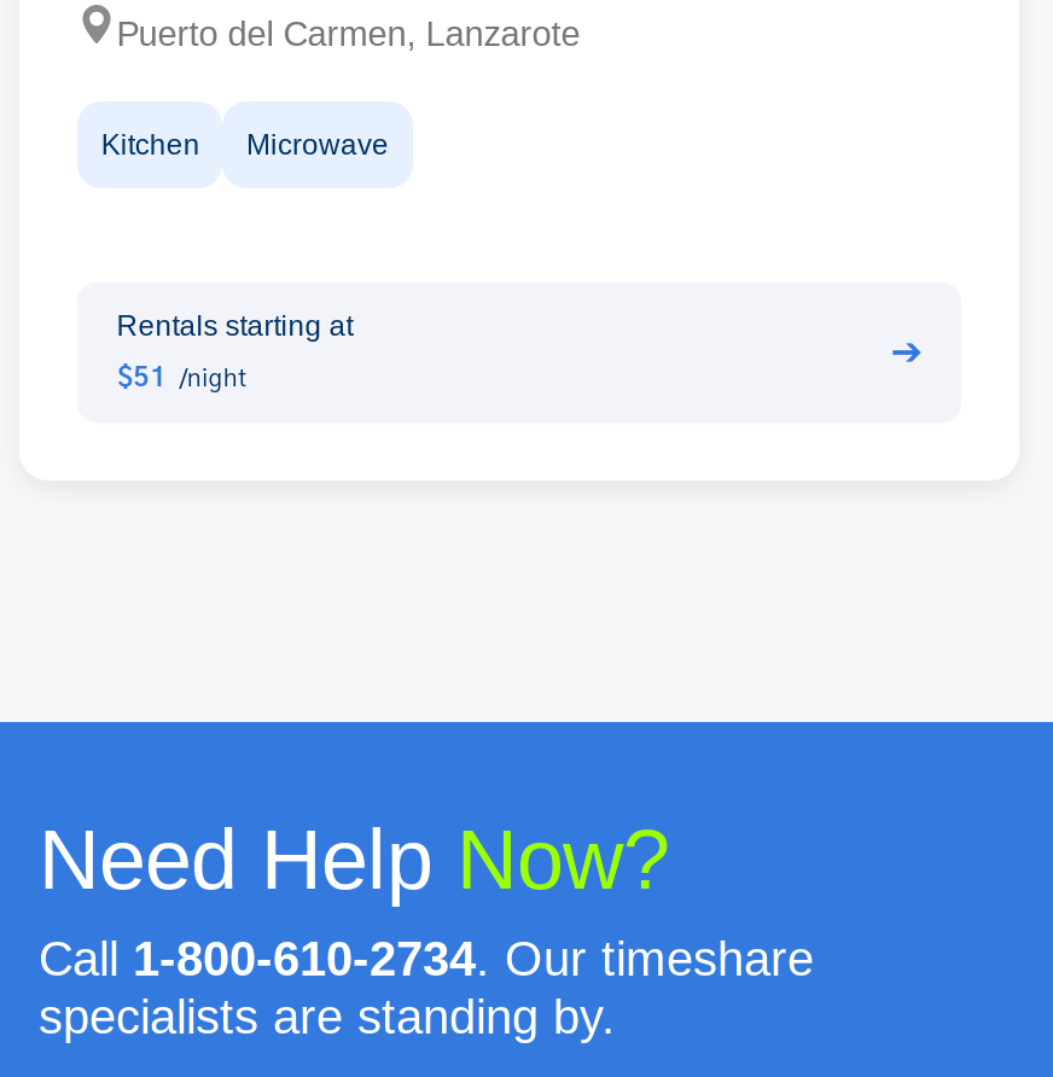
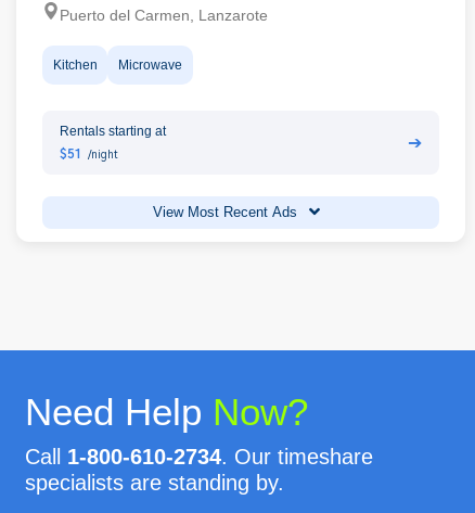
none -> [153,204,302,220] View Most Recent Ads

